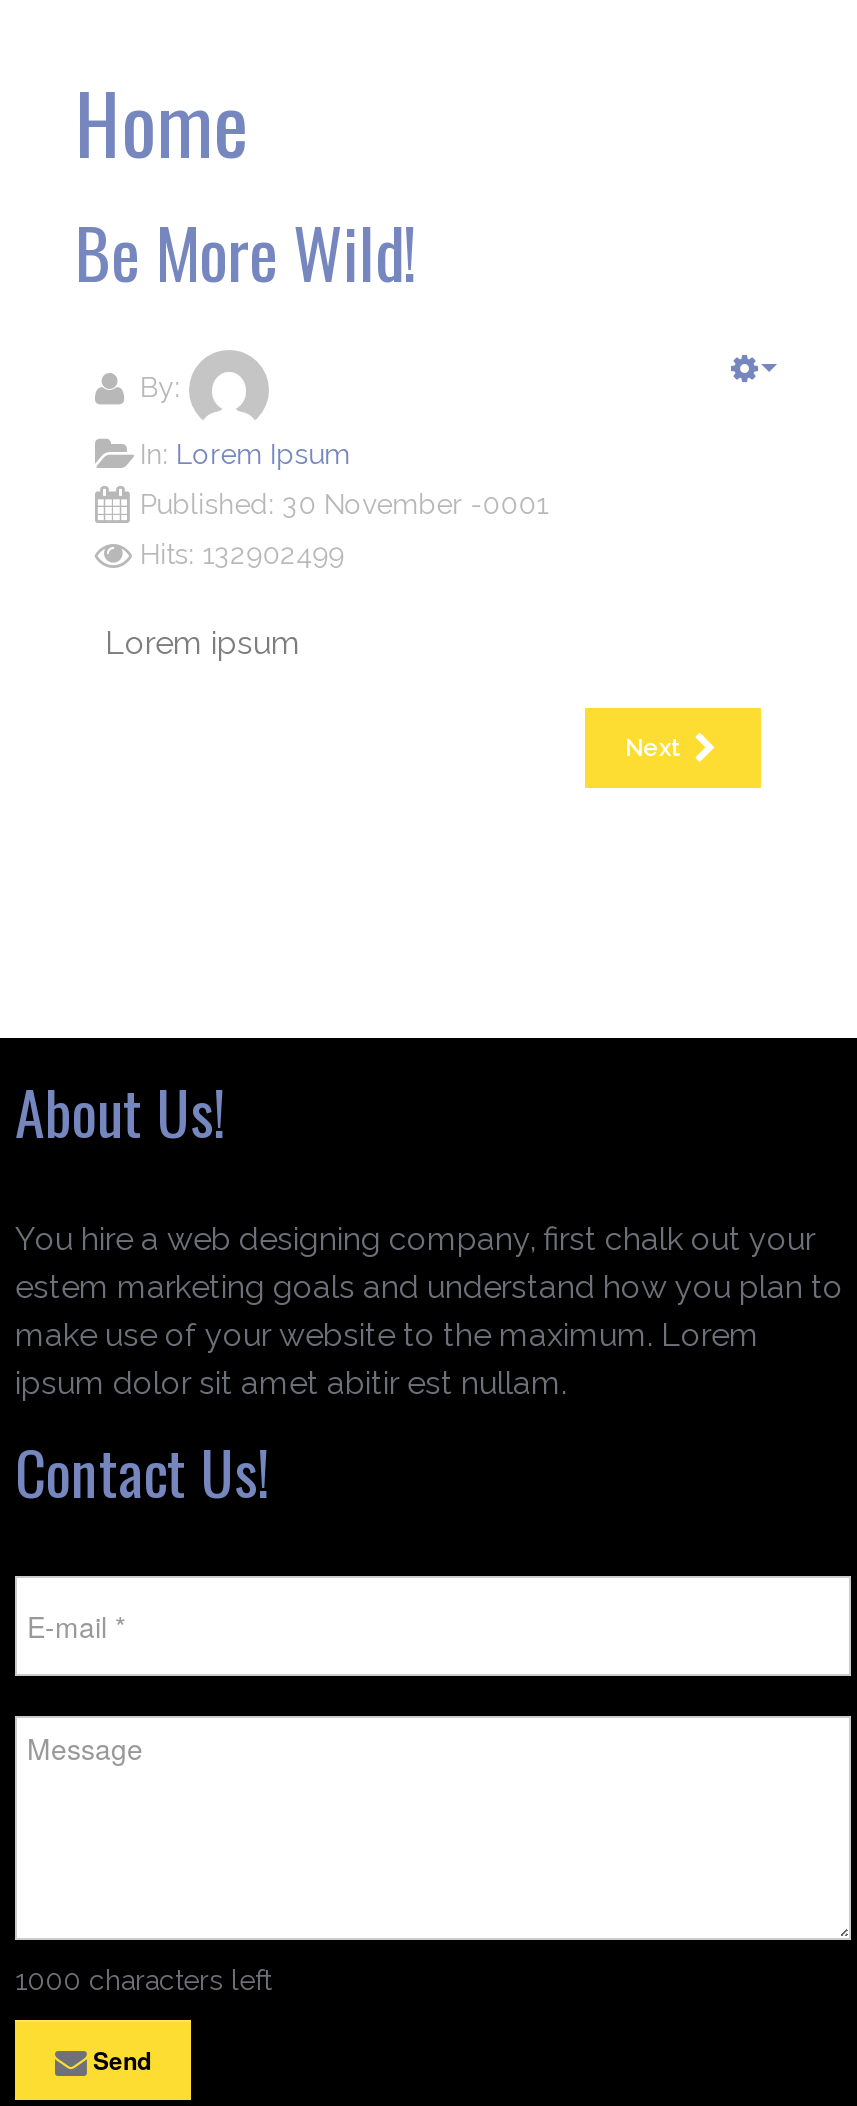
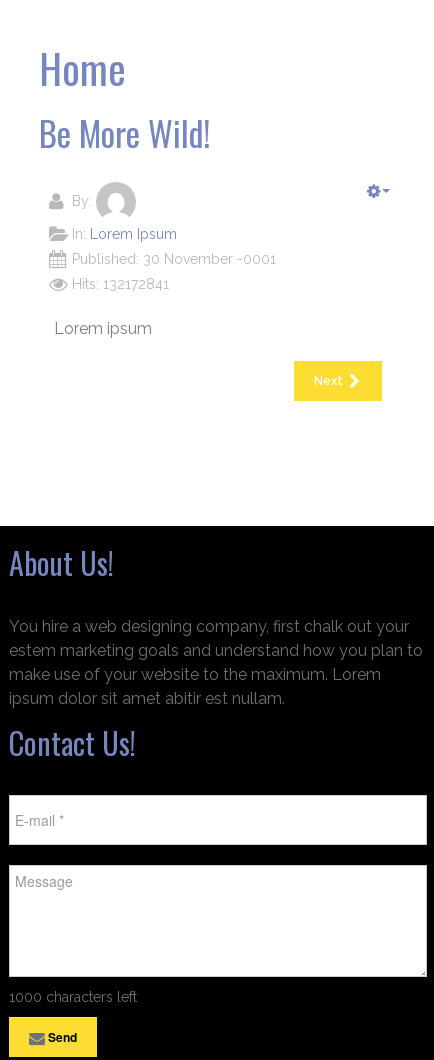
[140,538,344,570] Hits: 132902499 -> [72,276,169,292] Hits: 132172841

